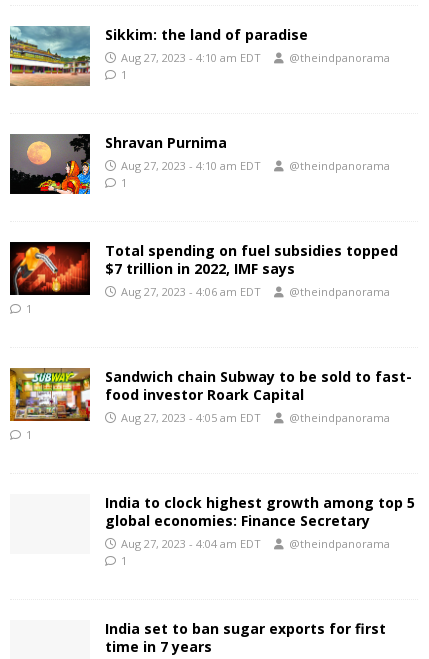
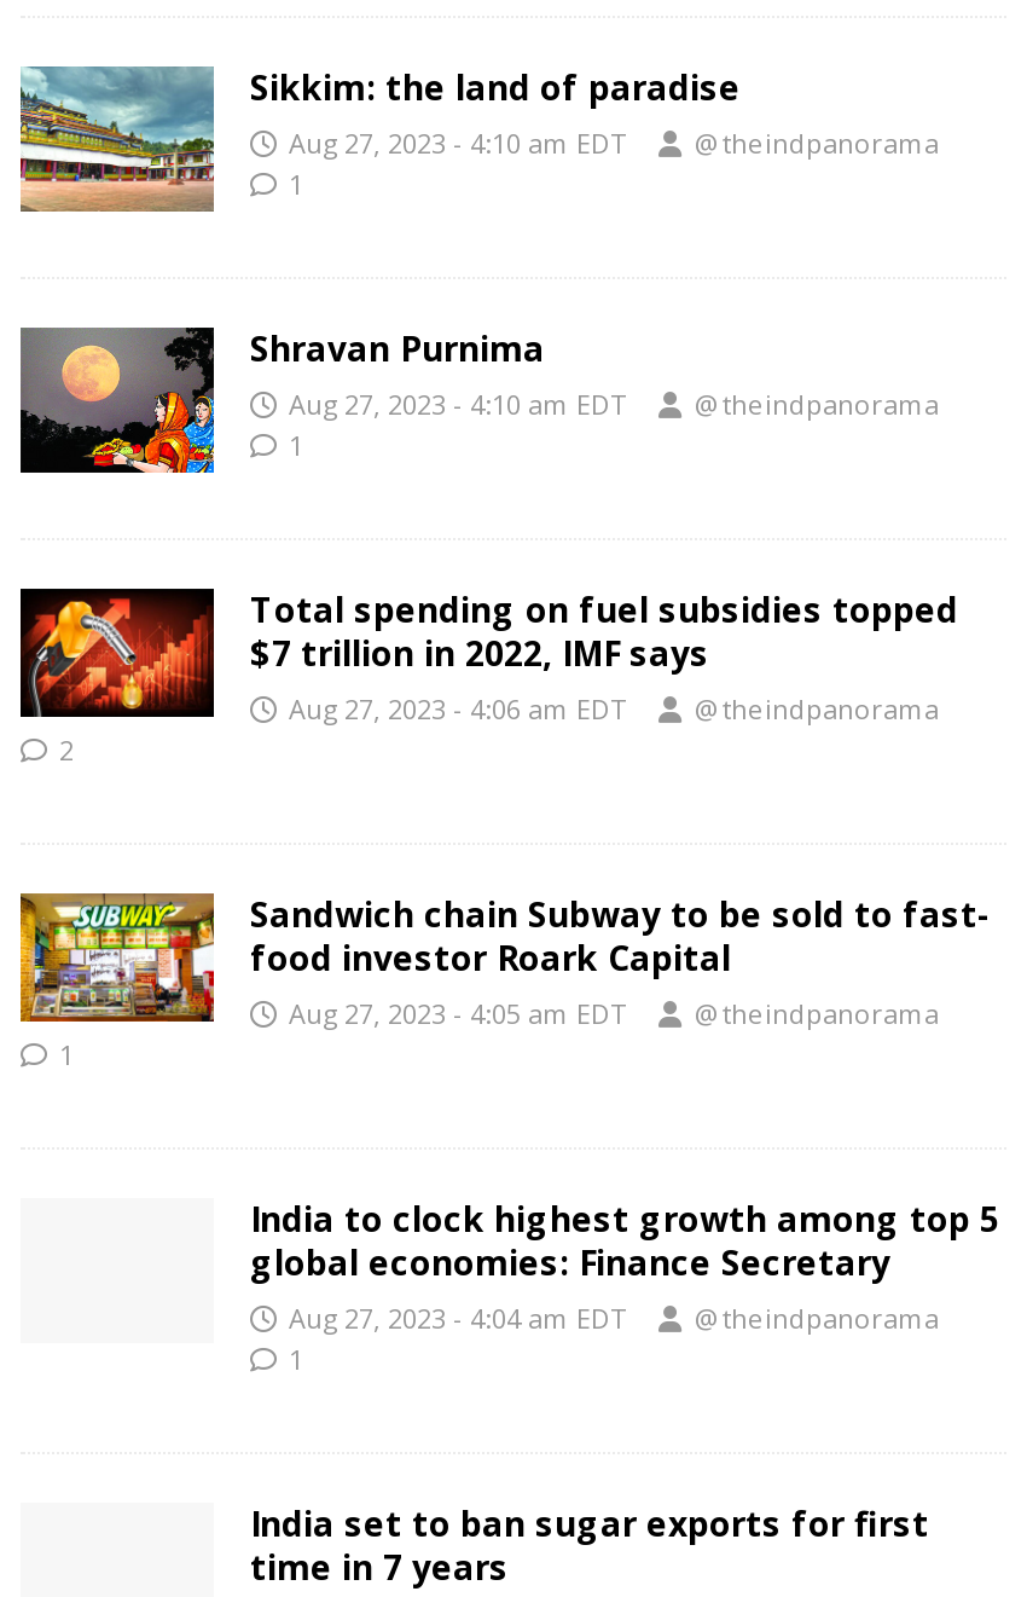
[26,301,32,316] 1 -> [59,732,74,768] 2

